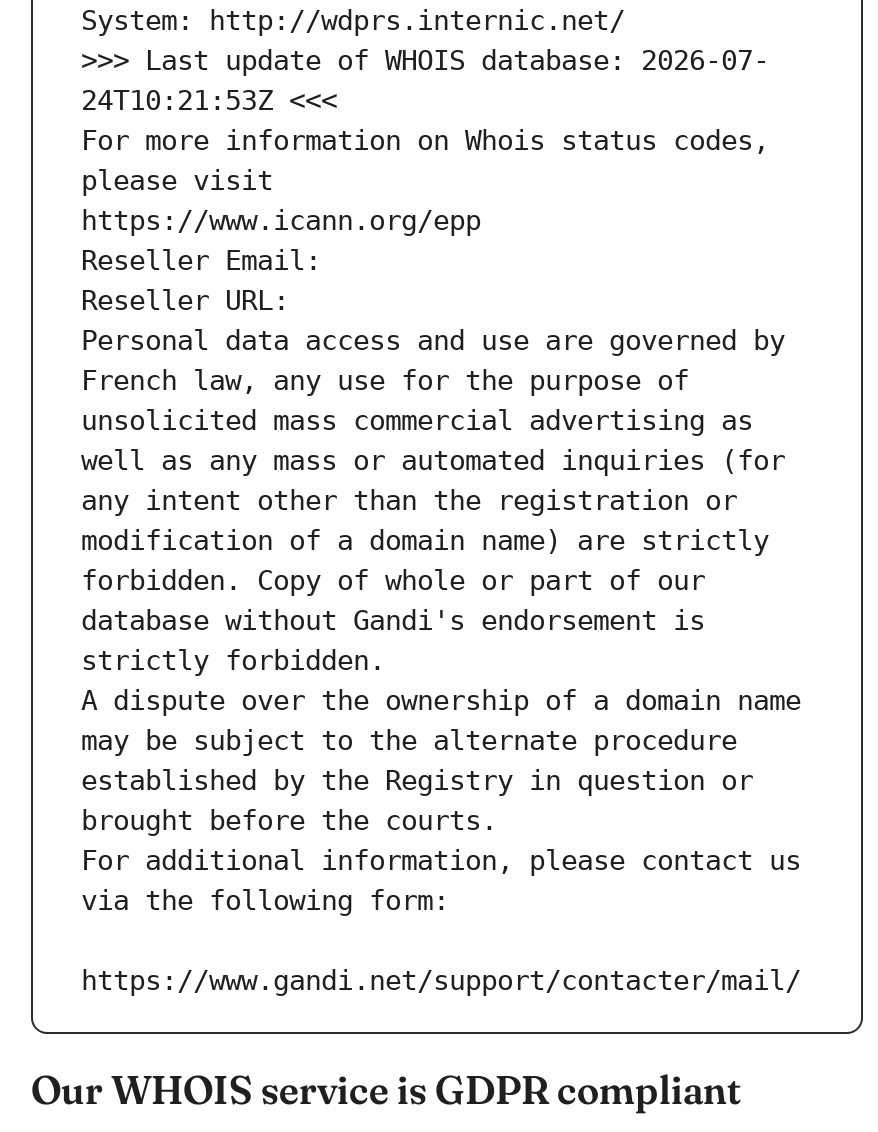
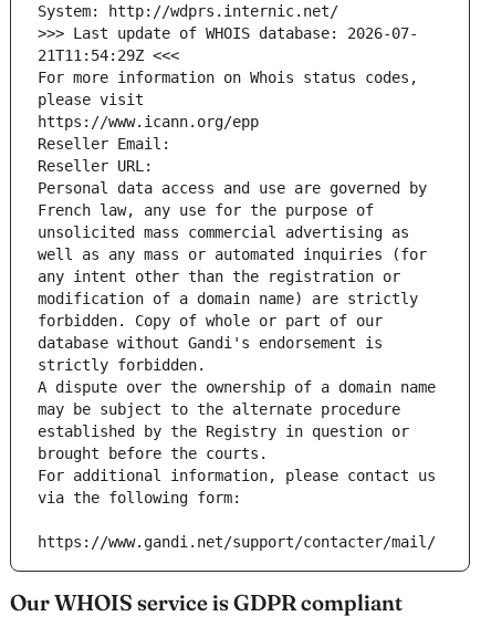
[81,85,337,117] 24T10:21:53Z <<< -> [38,47,179,65] 21T11:54:29Z <<<

